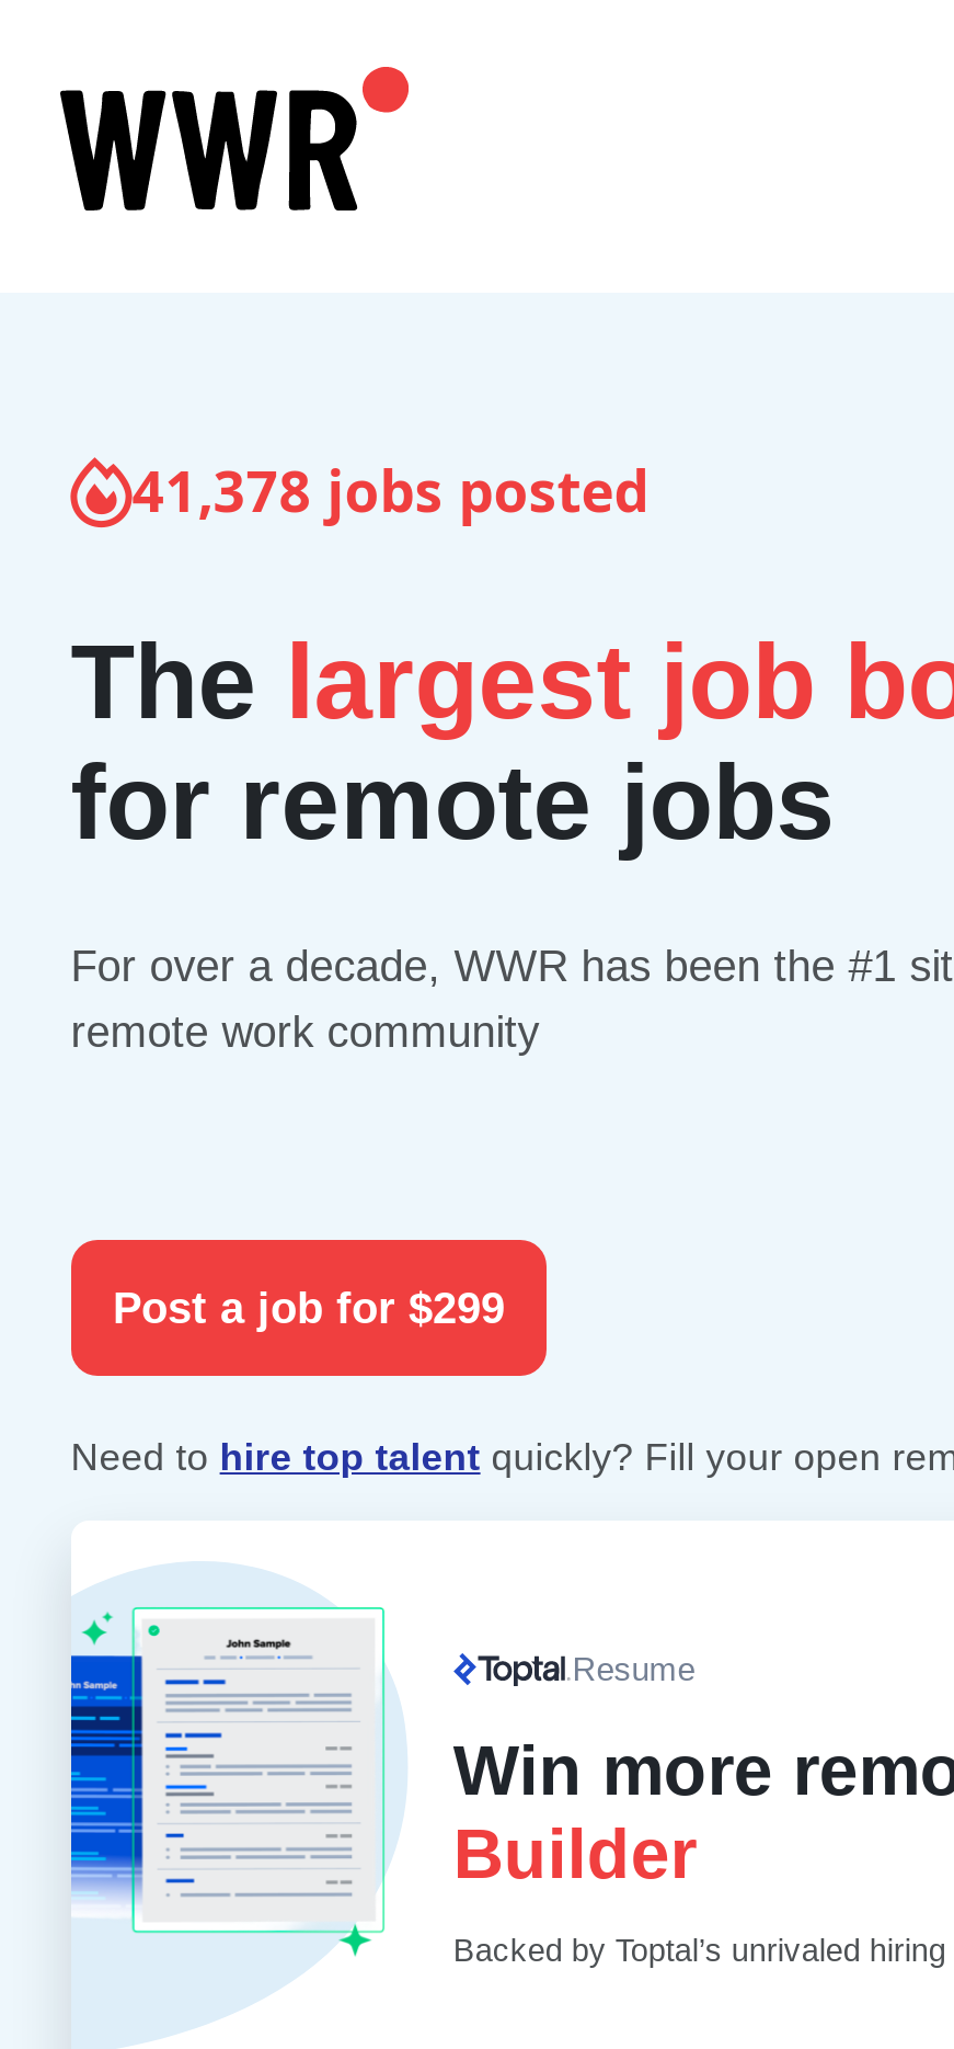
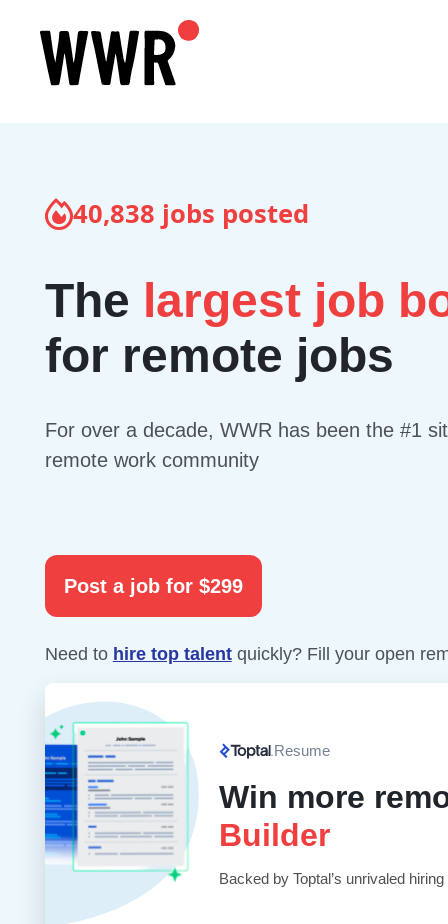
[132,453,649,530] 41,378 jobs posted -> [73,196,309,231] 40,838 jobs posted

